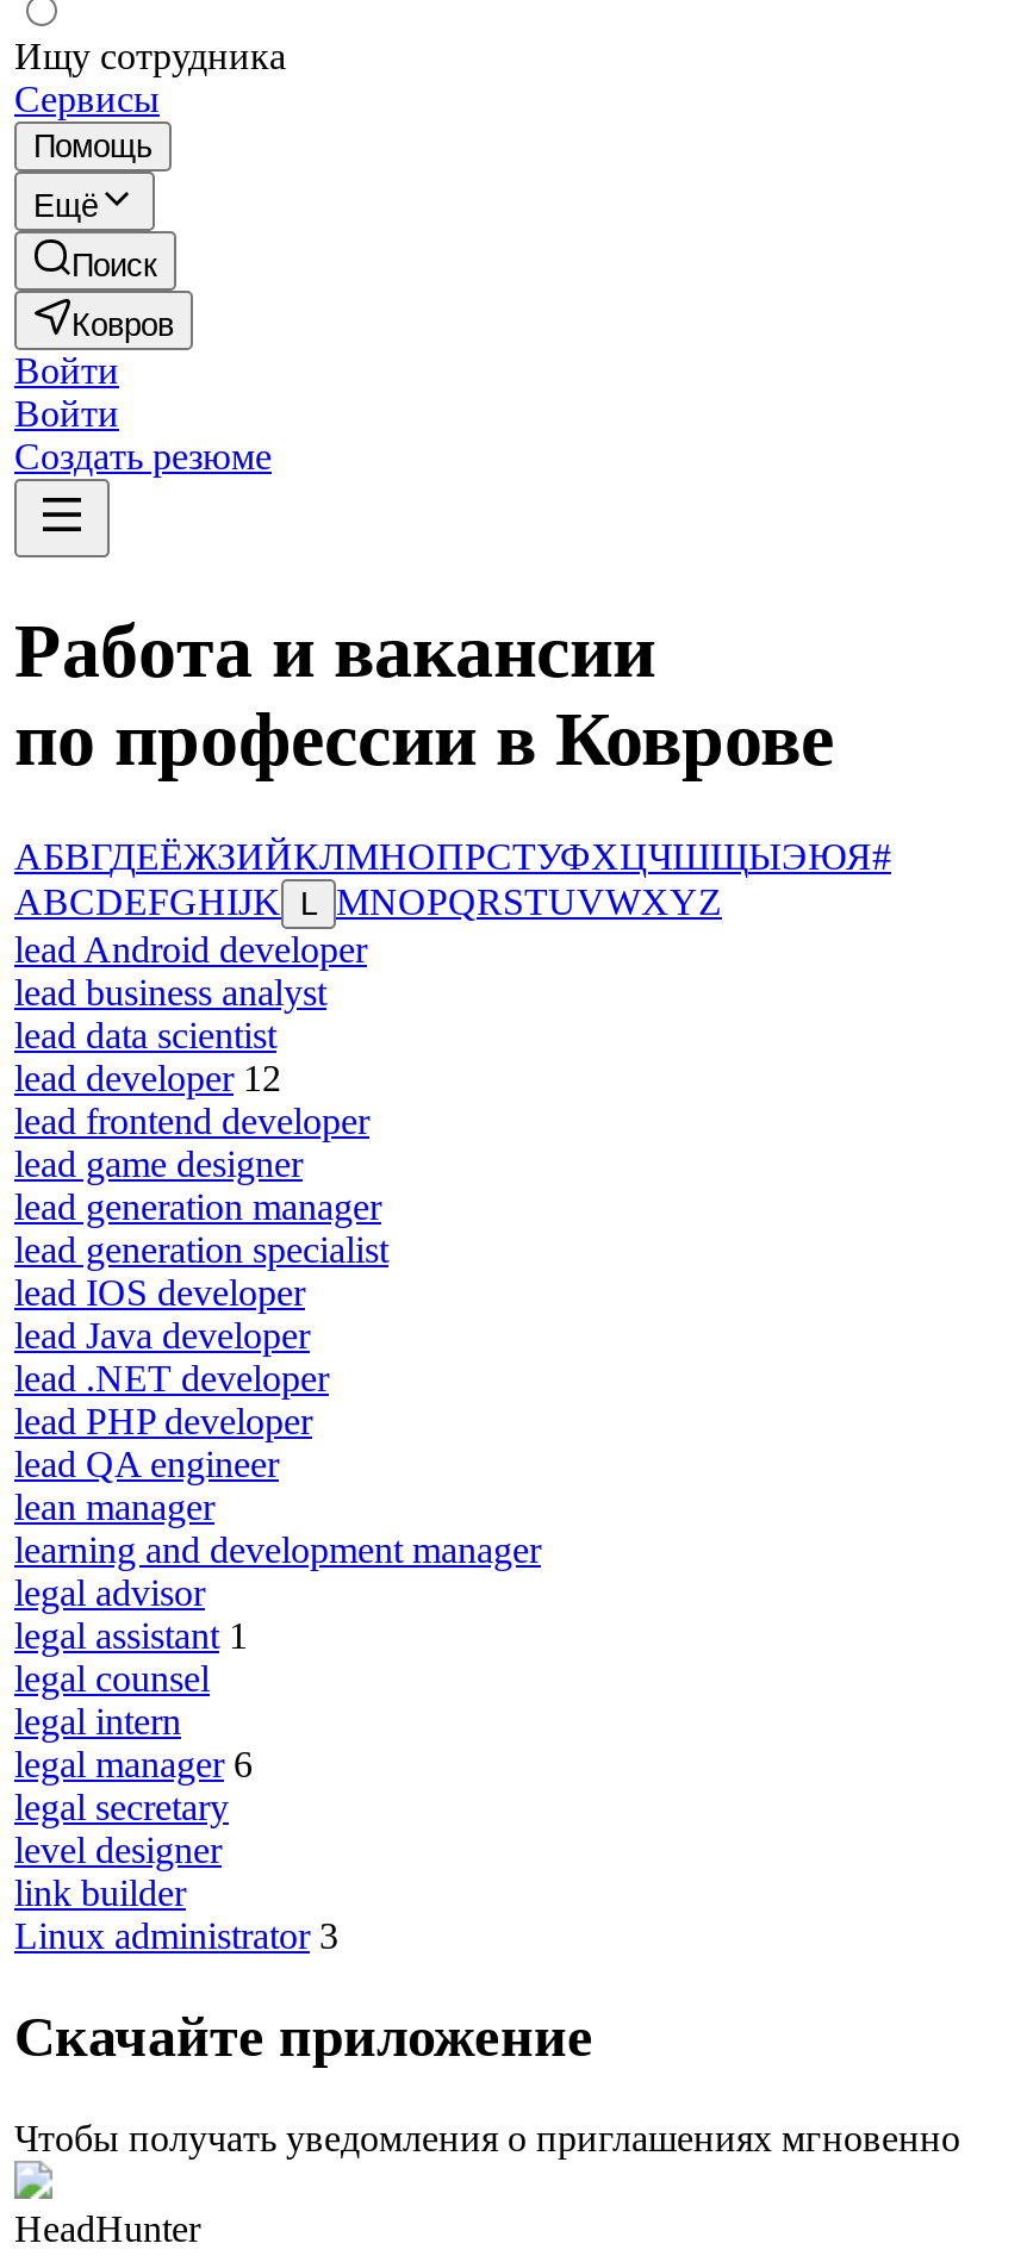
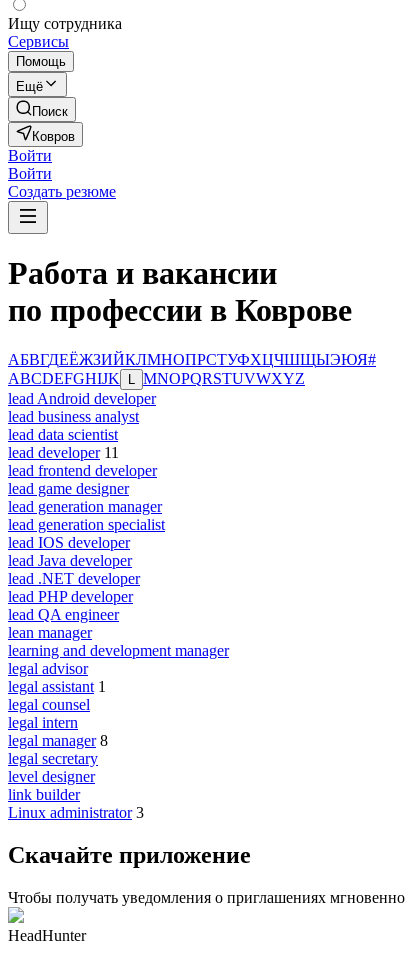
[14,1058,281,1098] lead developer 12 -> [8,444,119,461] lead developer 11
[14,1744,253,1784] legal manager 6 -> [8,732,108,749] legal manager 8

